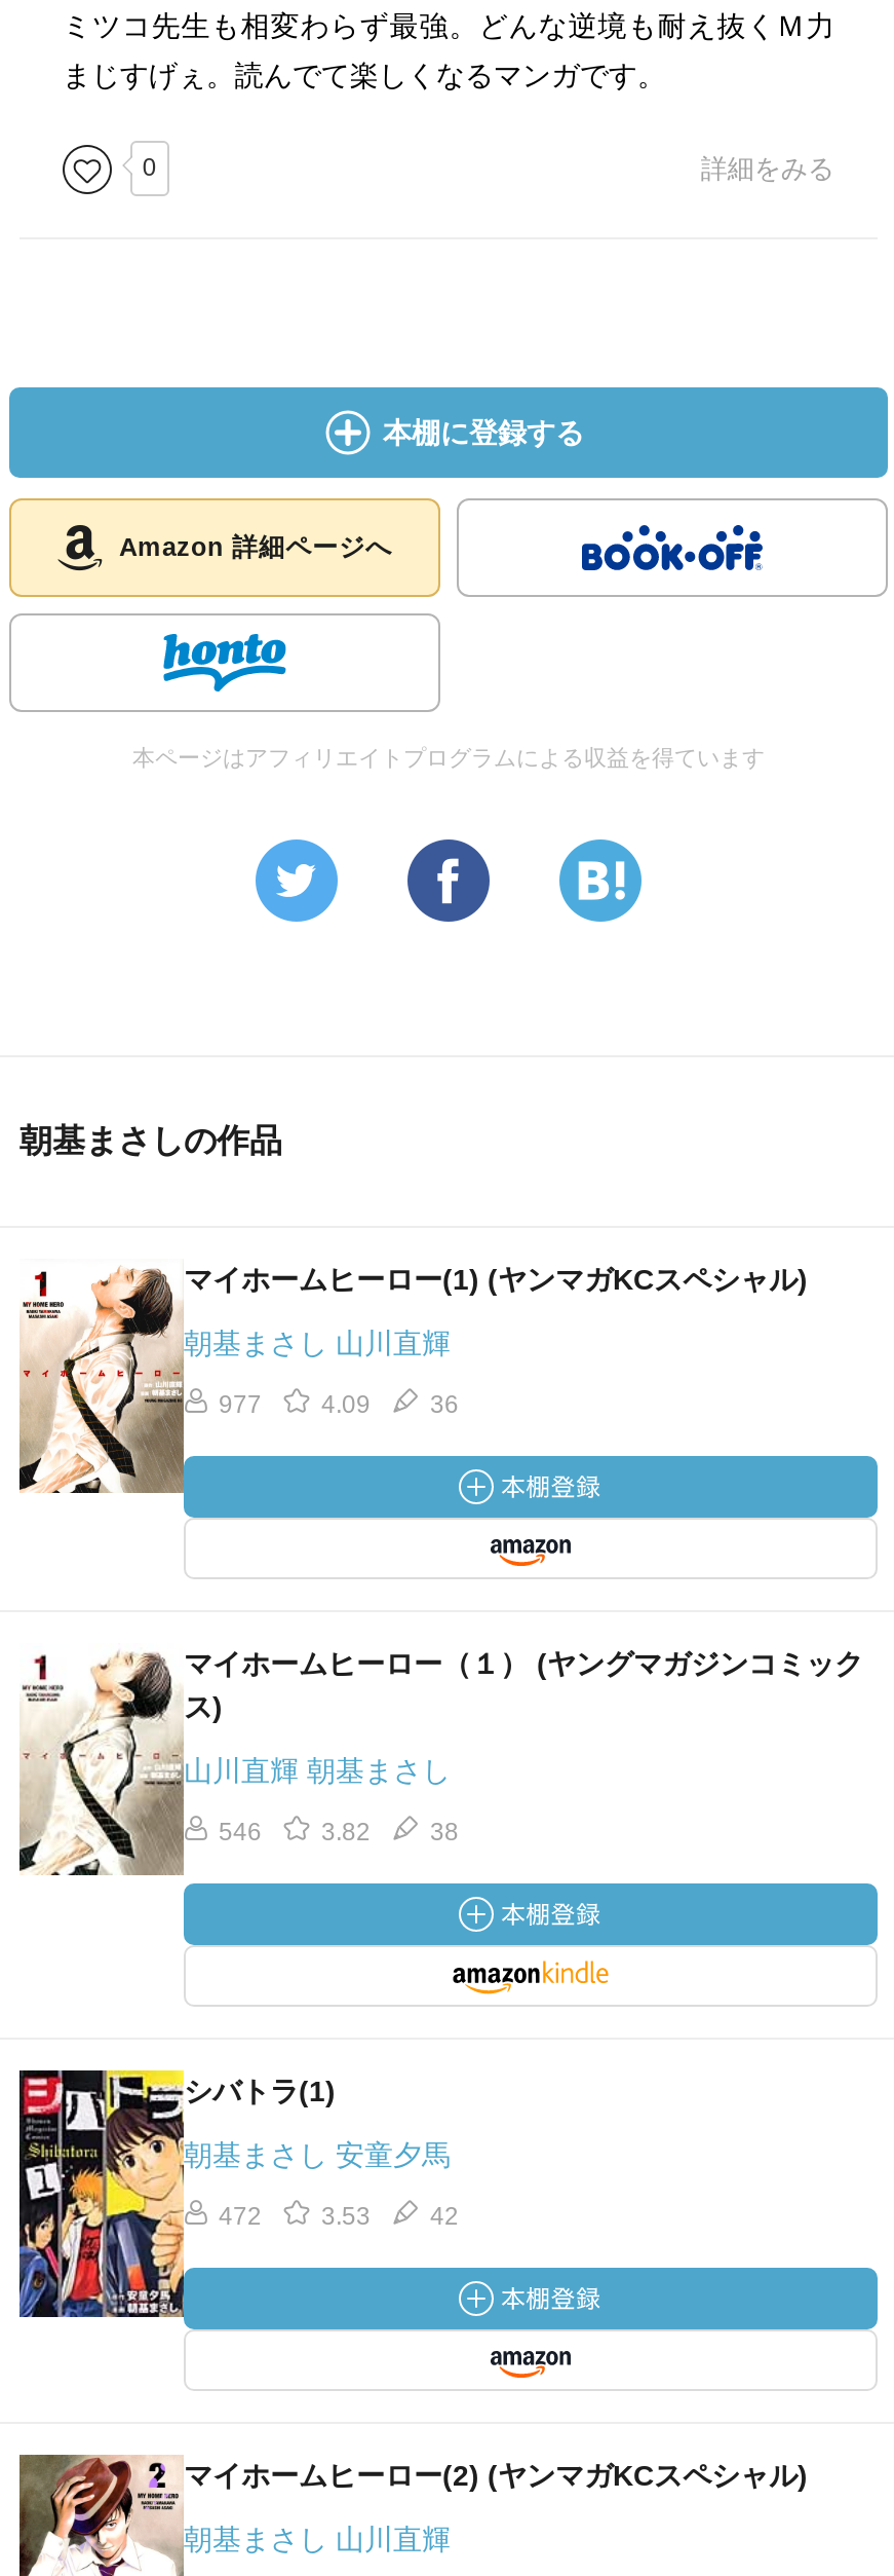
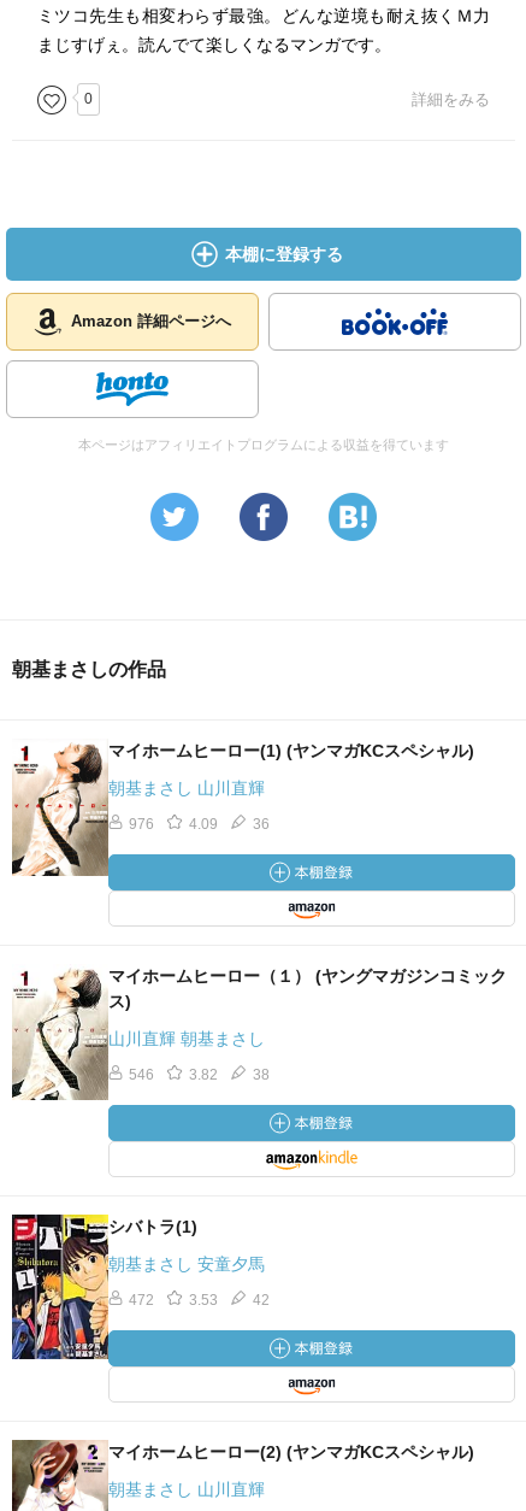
[219,1390,262,1419] 977 -> [129,816,154,833] 976

